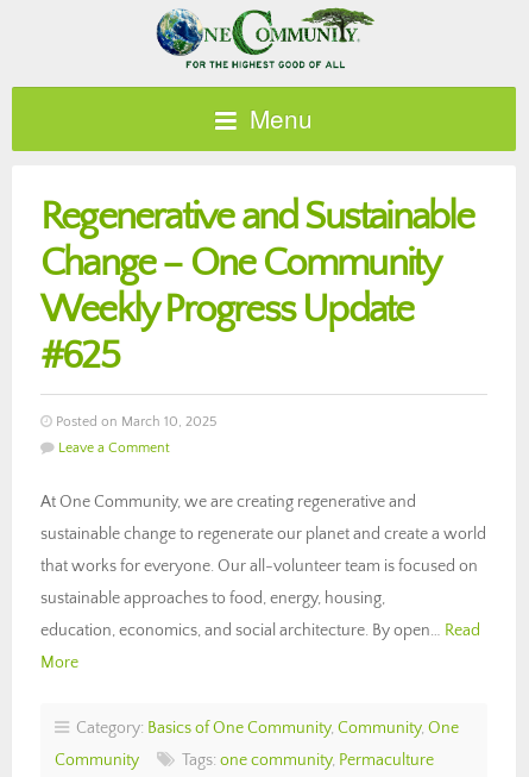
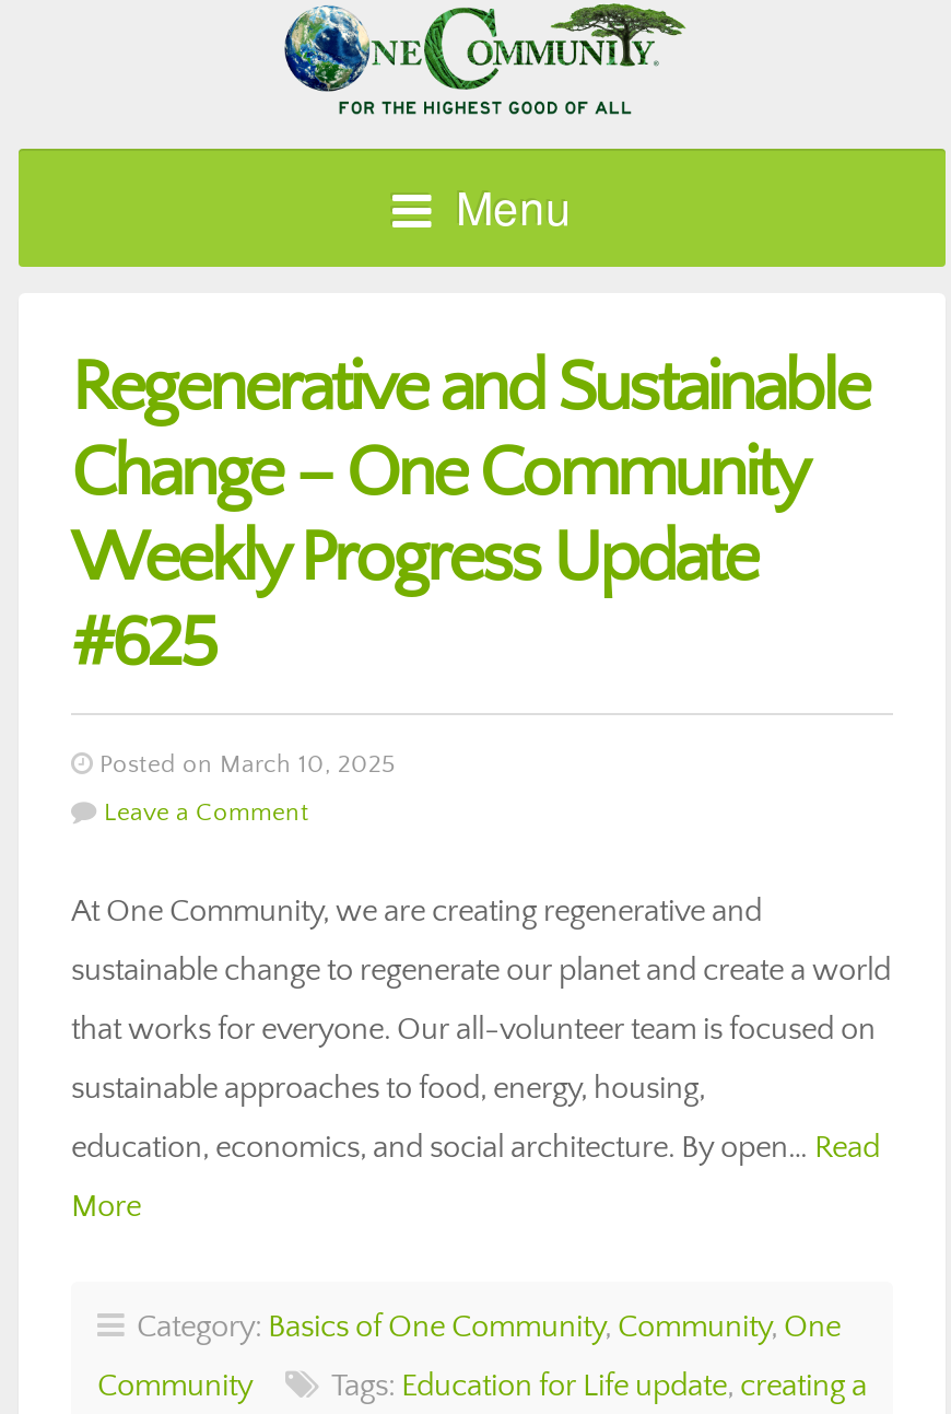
[175,750,434,769] Tags: one community, Permaculture -> [318,1368,867,1403] Tags: Education for Life update, creating a

